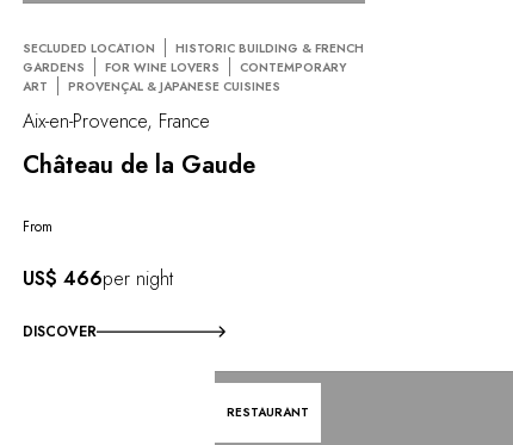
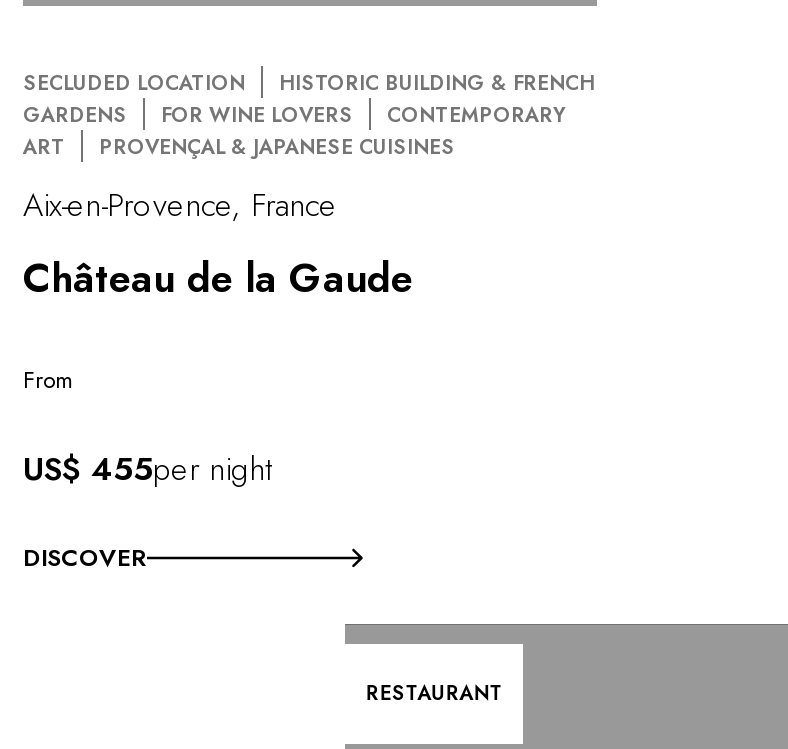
[23,265,173,293] US$ 466per night -> [23,446,271,492] US$ 455per night

